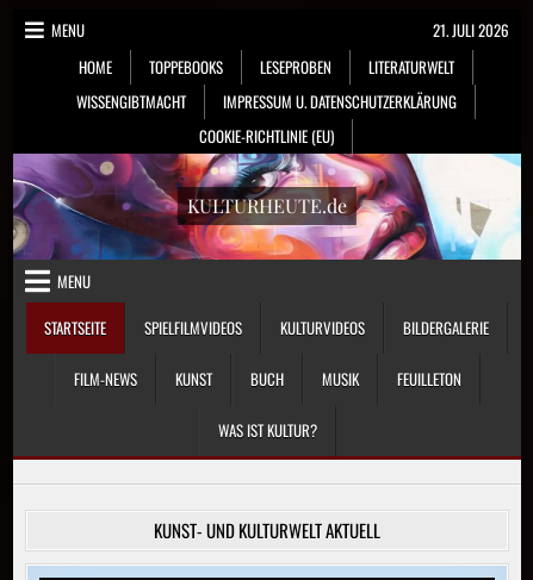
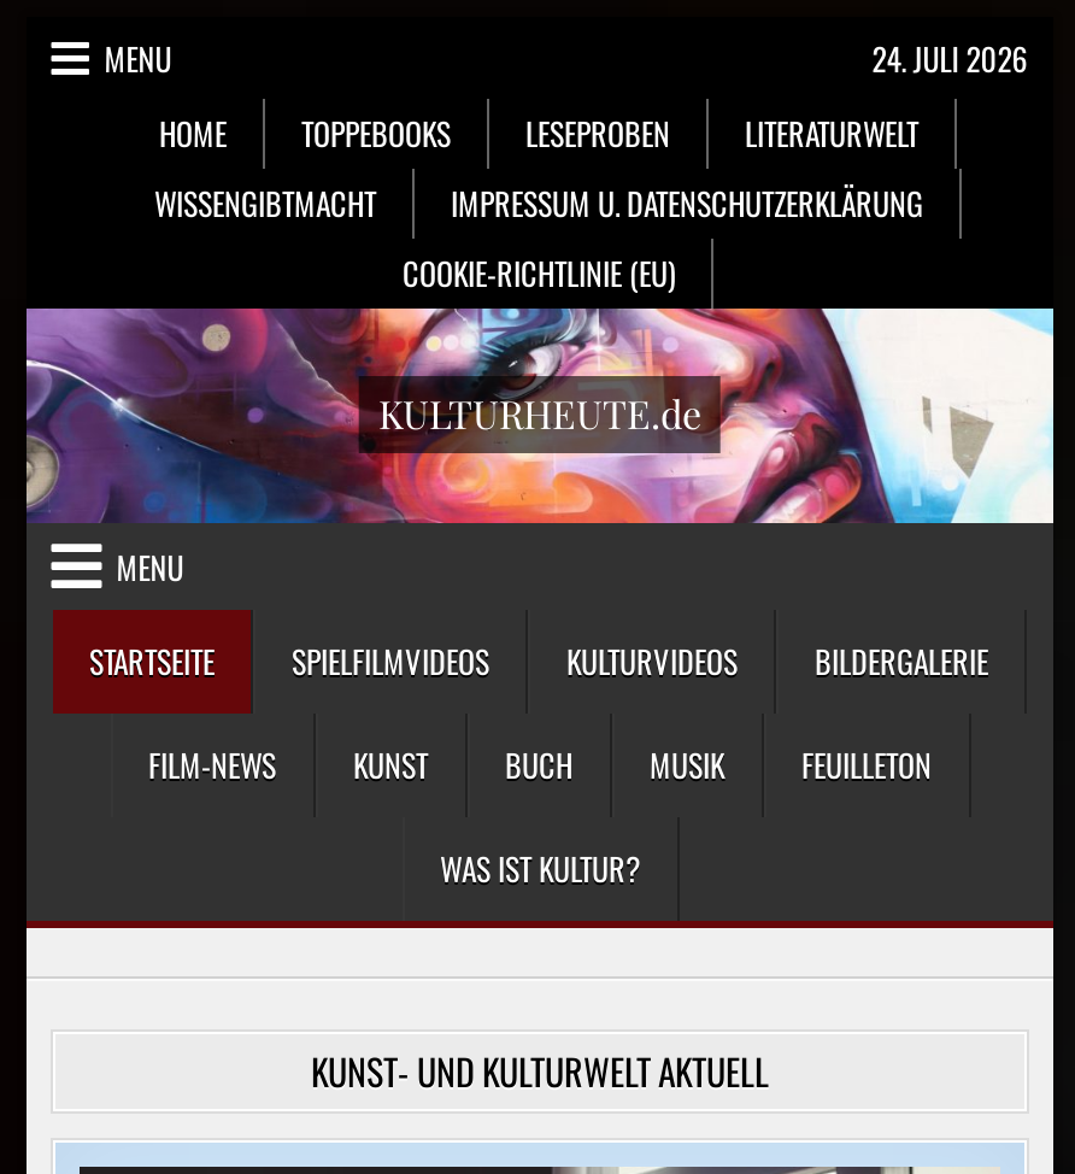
[433,18,509,42] 21. JULI 2026 -> [872,34,1029,82] 24. JULI 2026

